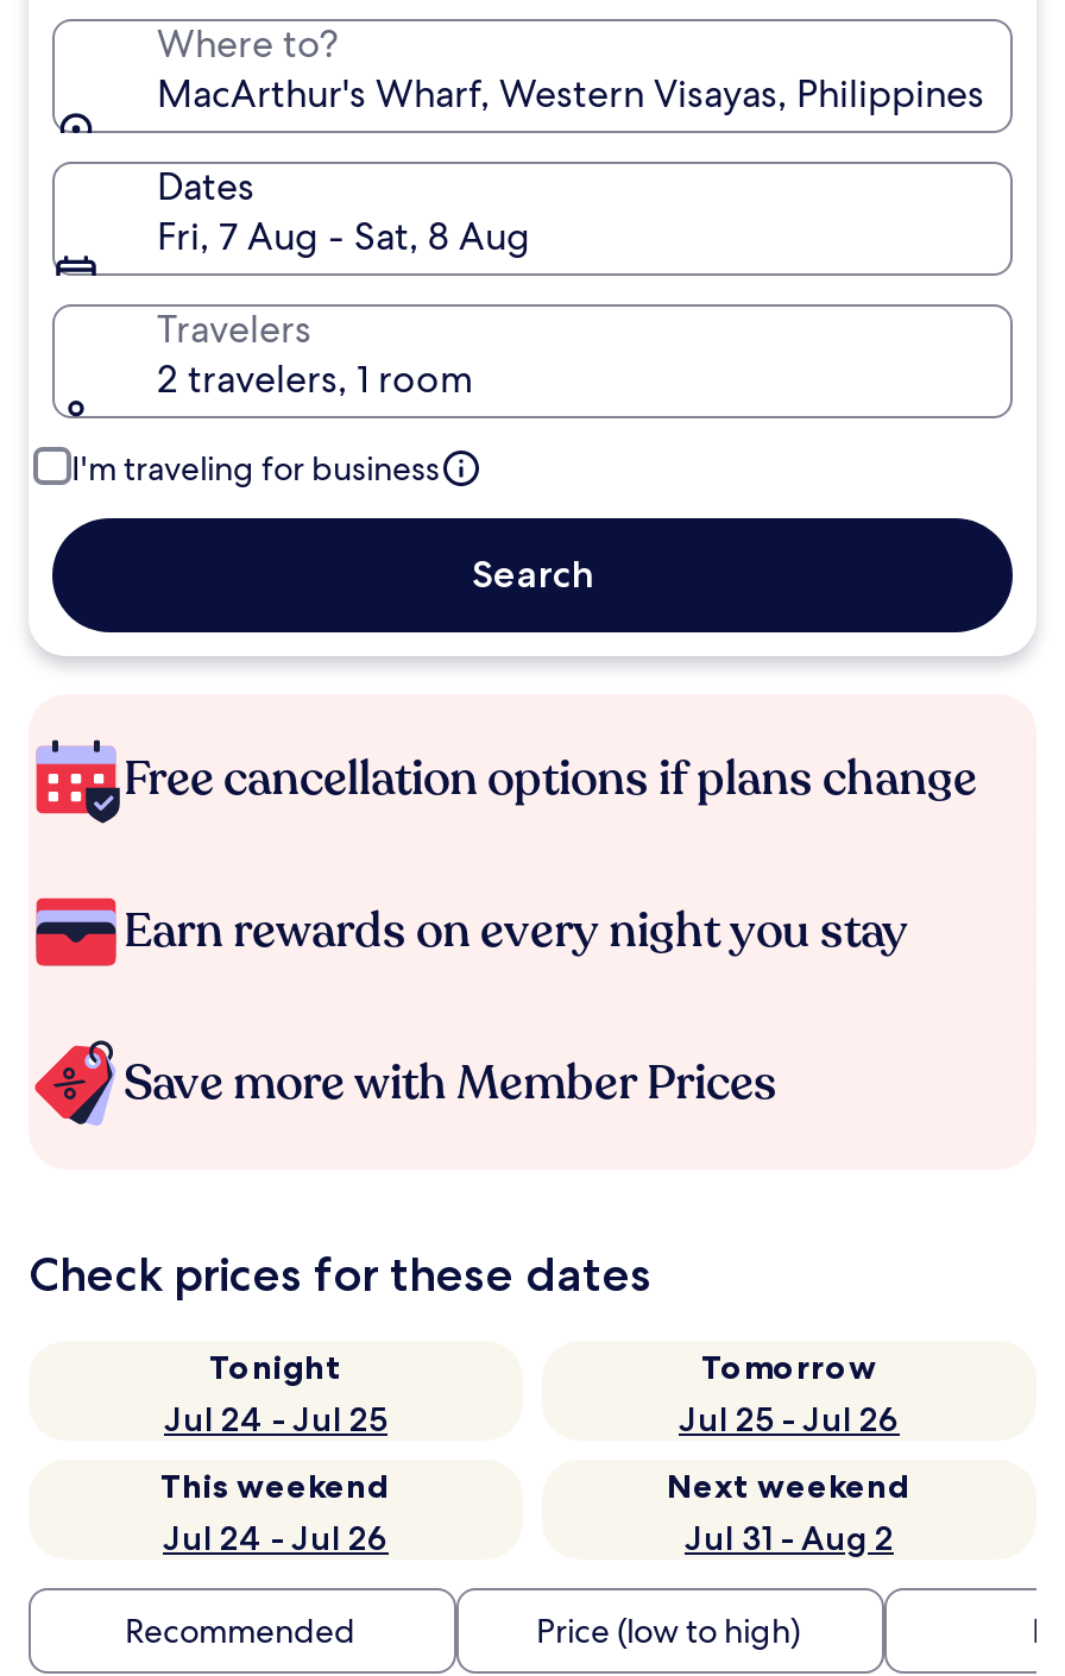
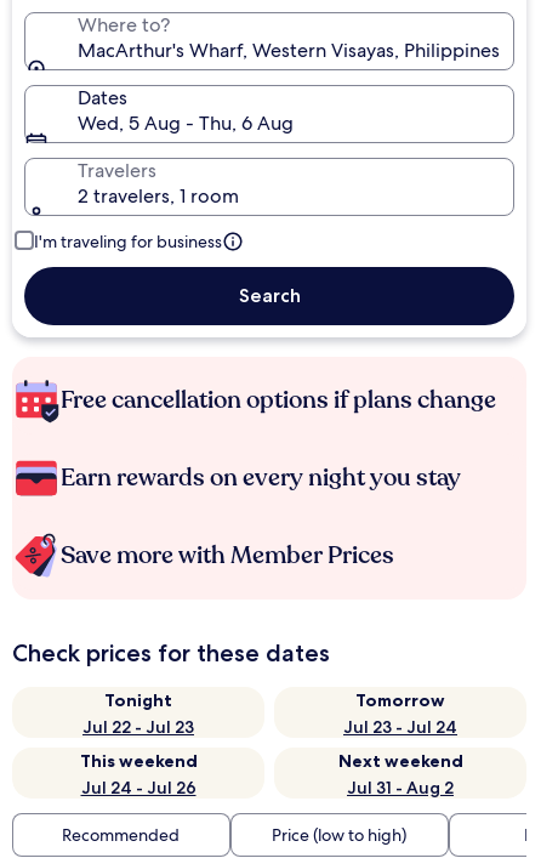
[157,212,530,262] Fri, 7 Aug - Sat, 8 Aug -> [78,110,294,136] Wed, 5 Aug - Thu, 6 Aug
[164,1398,387,1441] Jul 24 - Jul 25 -> [82,716,194,738] Jul 22 - Jul 23
[679,1398,900,1441] Jul 25 - Jul 26 -> [343,716,457,738] Jul 23 - Jul 24

